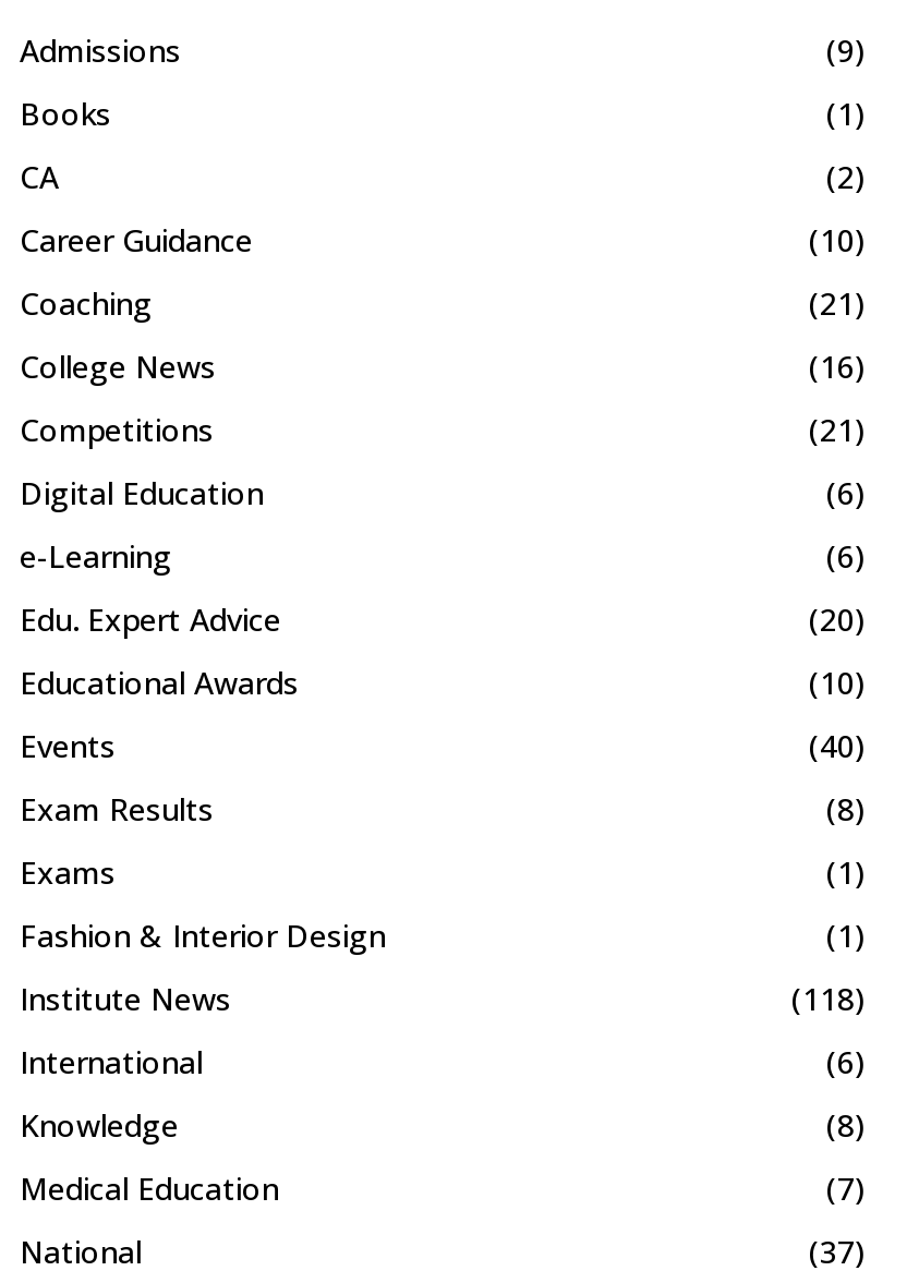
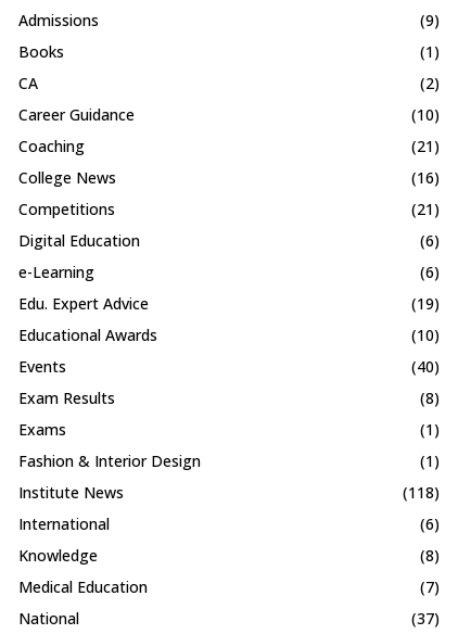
[809,597,866,639] (20) -> [411,293,440,313] (19)

